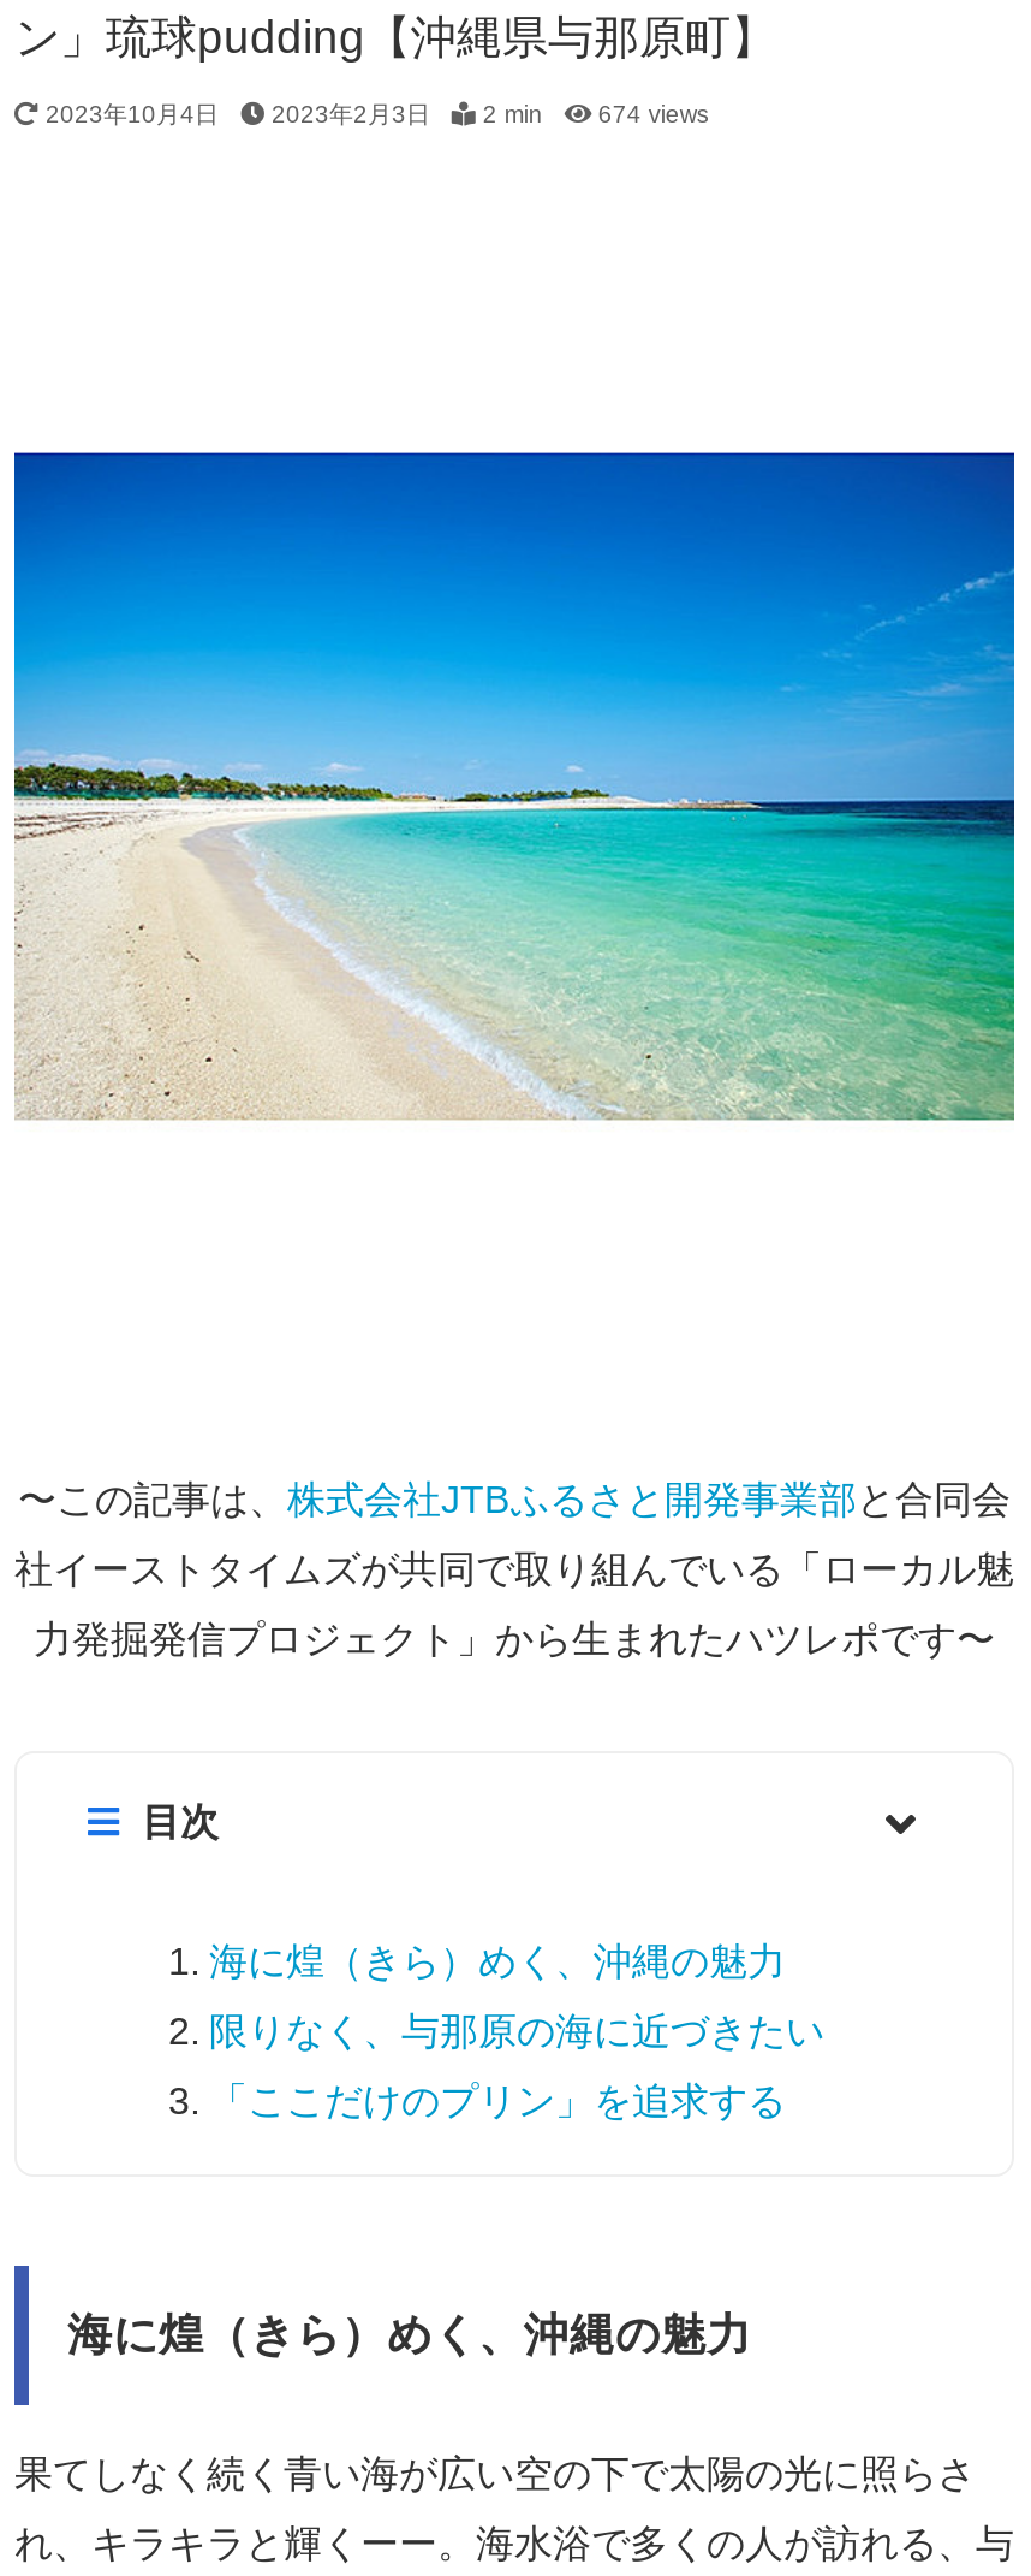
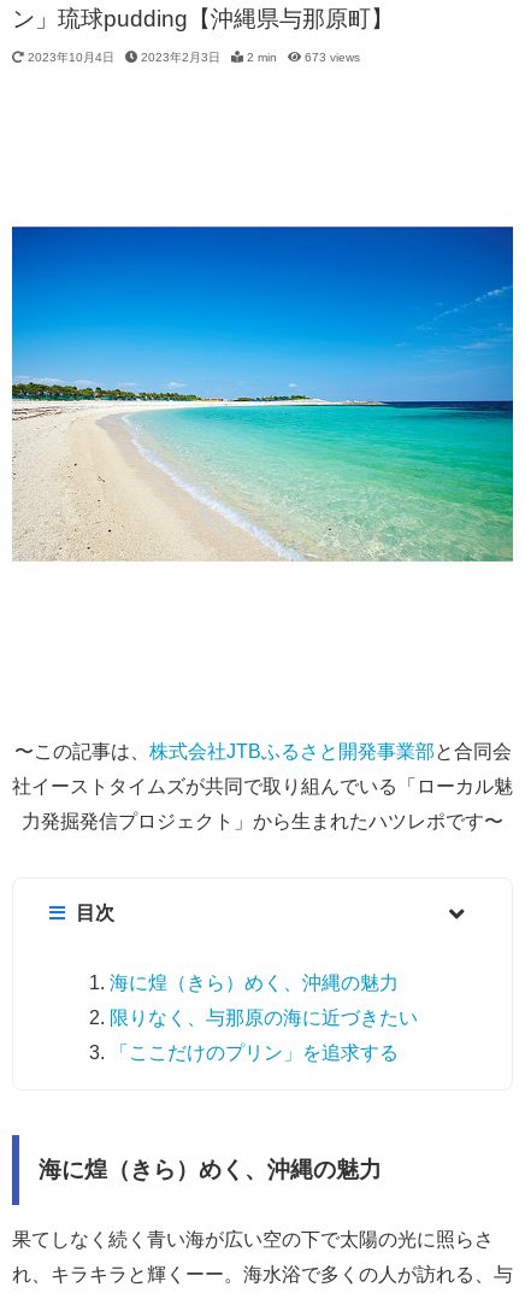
[598,101,709,127] 674 views -> [305,51,360,64] 673 views

